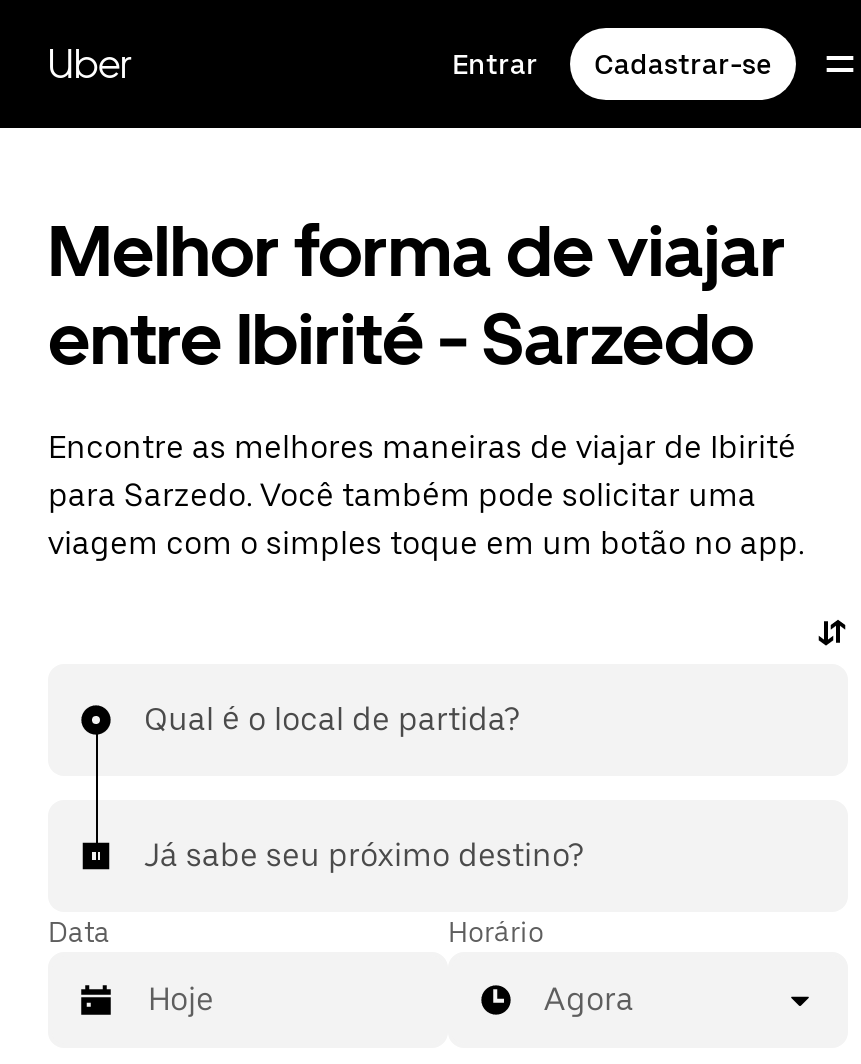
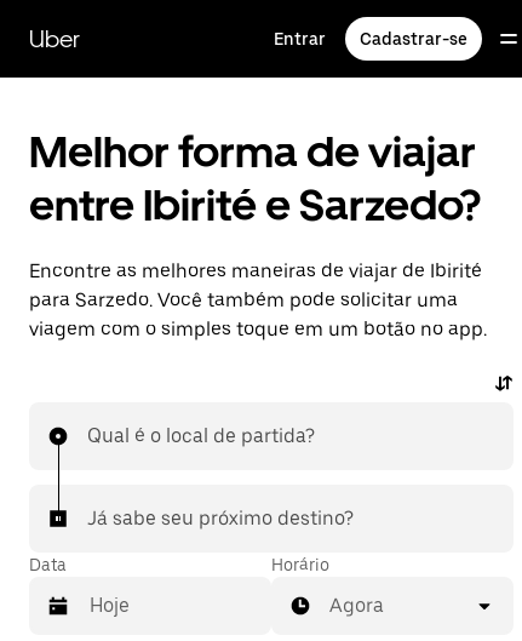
[48,296,754,382] entre Ibirité - Sarzedo -> [29,179,481,231] entre Ibirité e Sarzedo?

